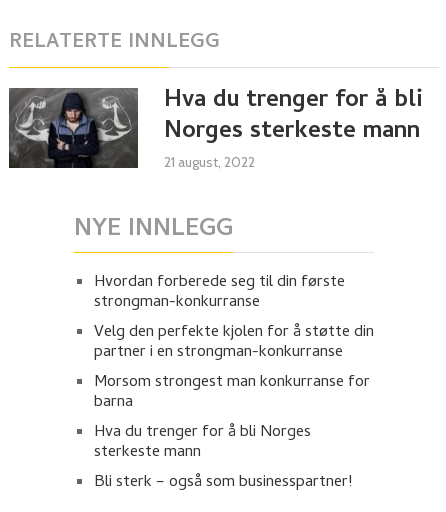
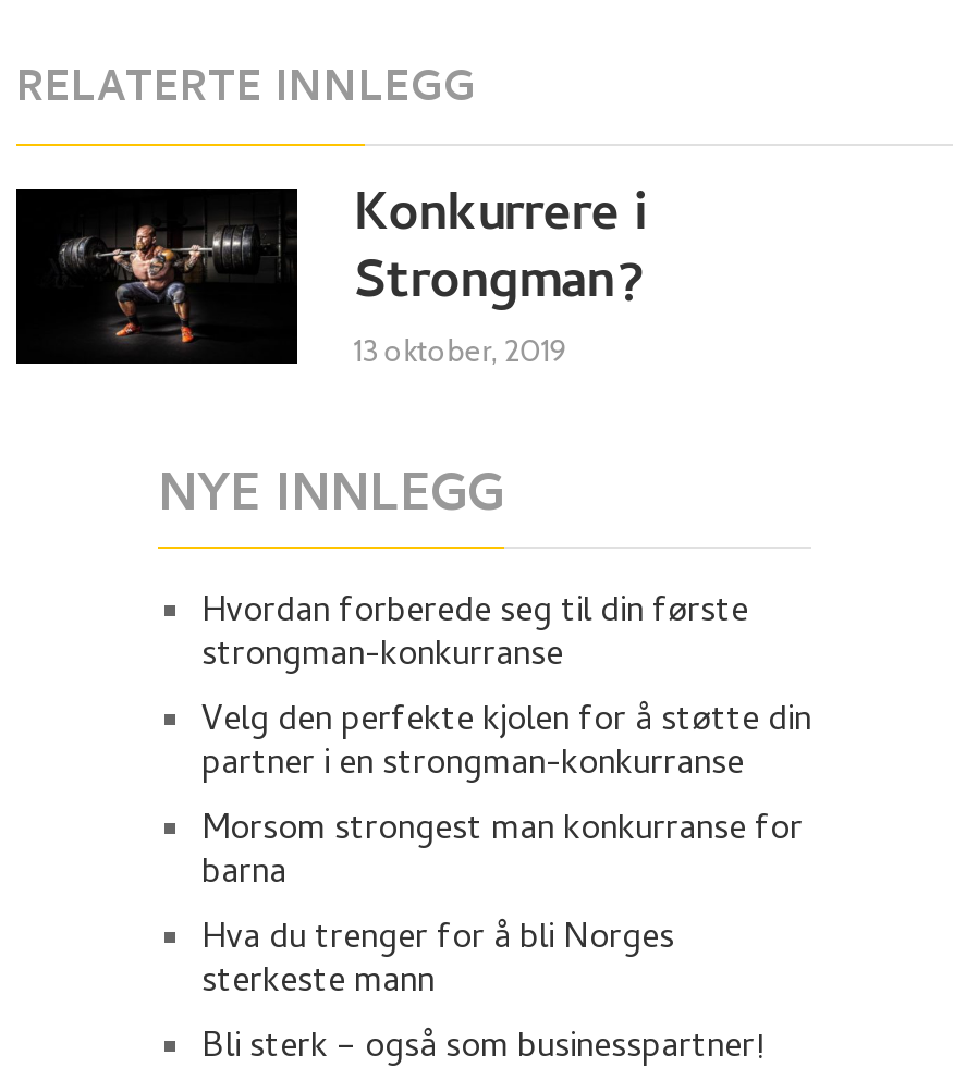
[8,82,423,171] [image] | Hva du trenger for å bli | Norges sterkeste mann | 21 august, 2022 -> [16,176,650,370] [image] | Konkurrere i | Strongman? | 13 oktober, 2019

